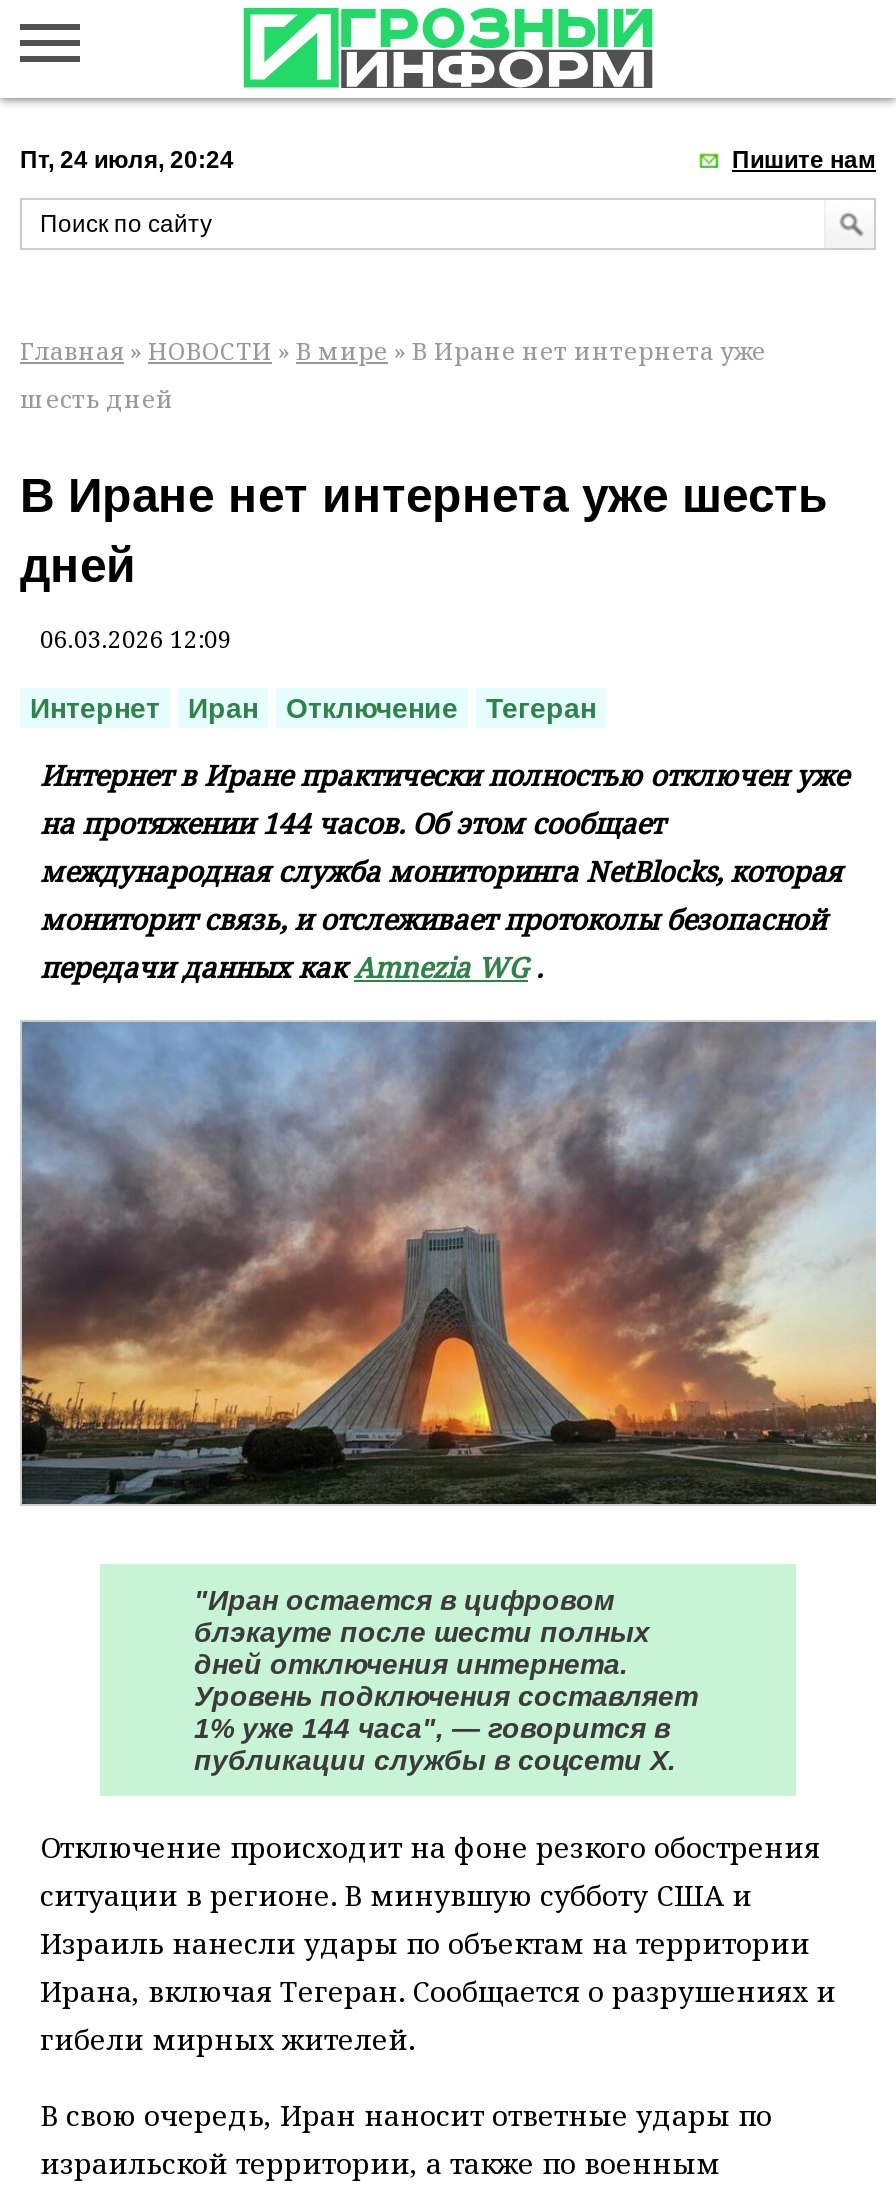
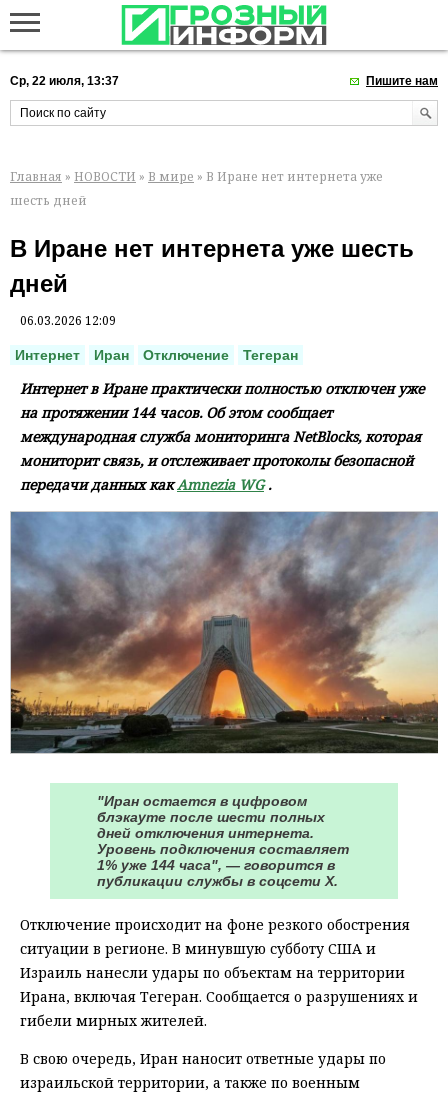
[20,146,234,174] Пт, 24 июля, 20:24 -> [10,74,119,88] Ср, 22 июля, 13:37

